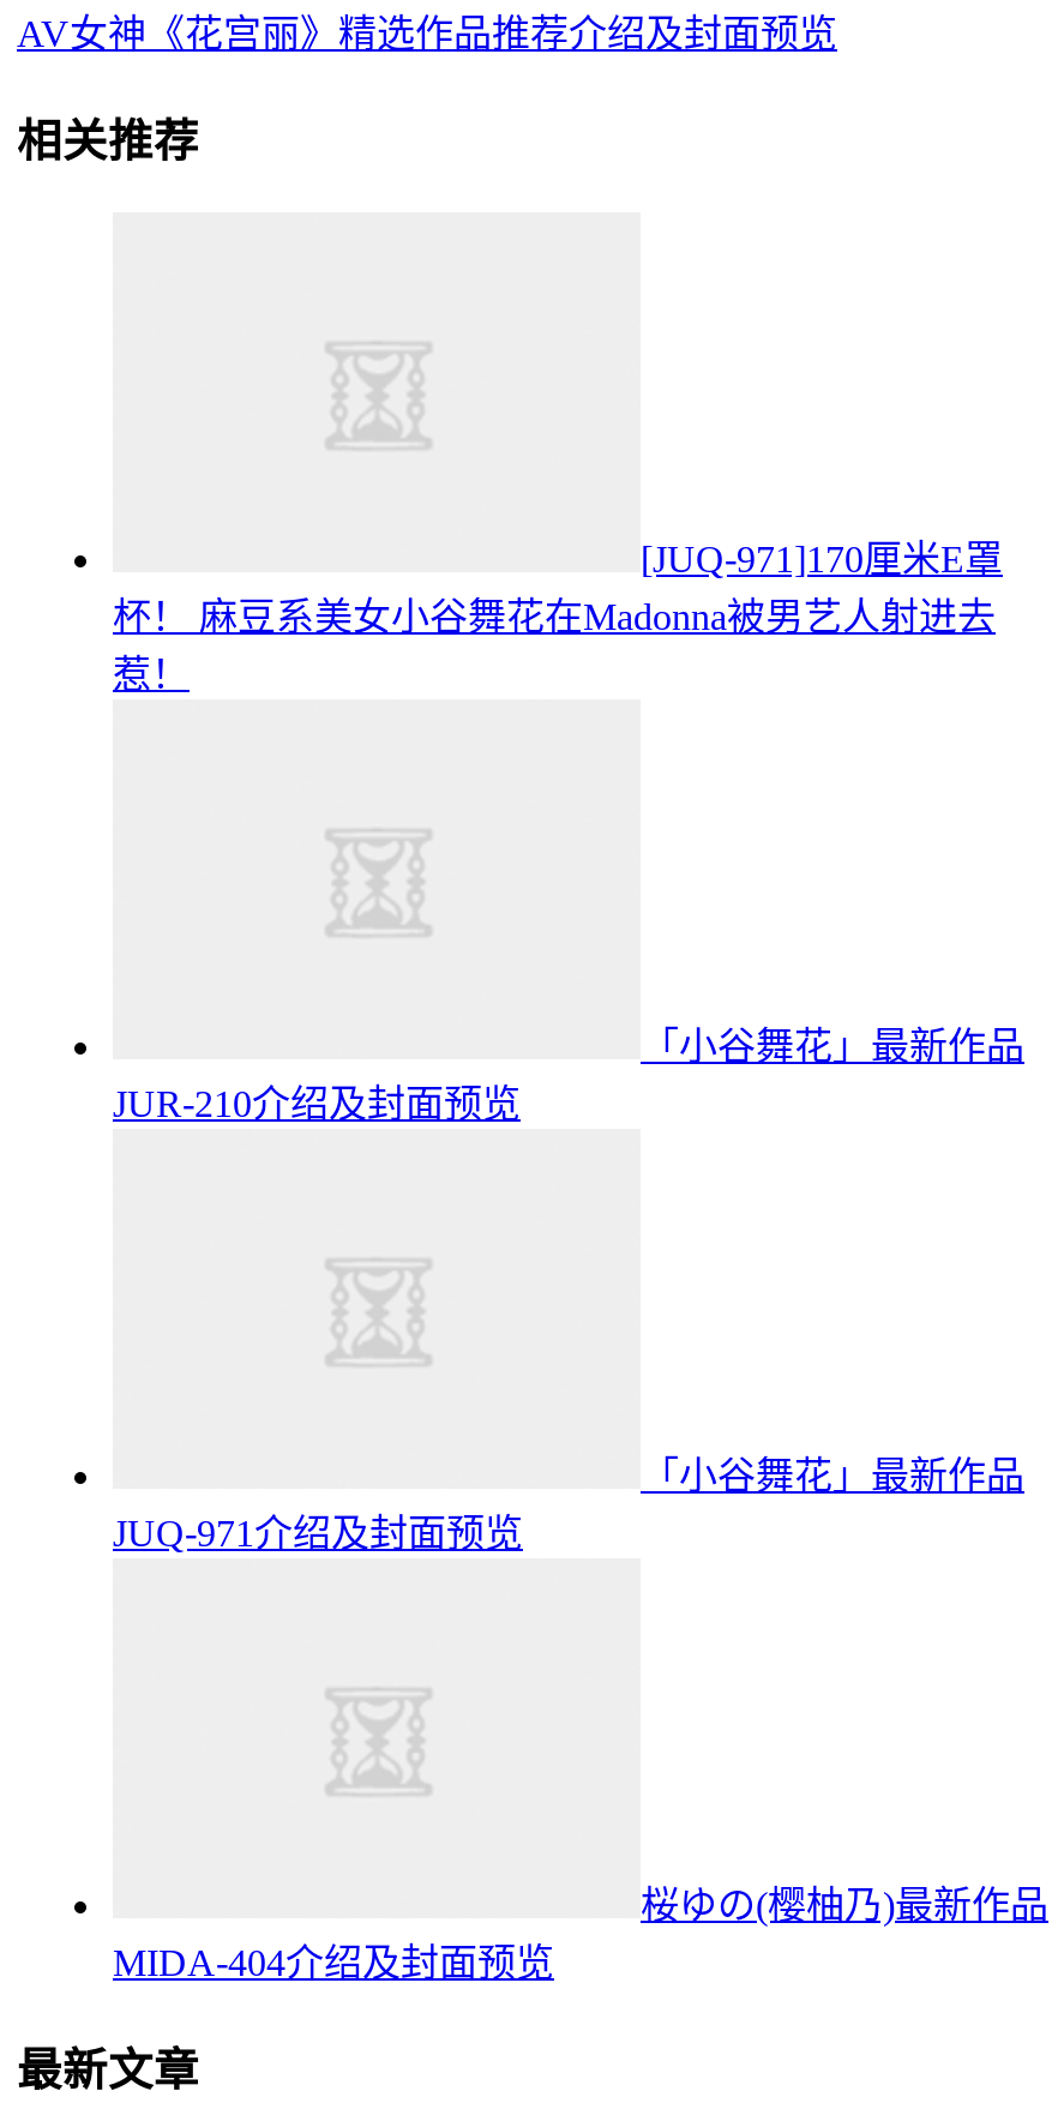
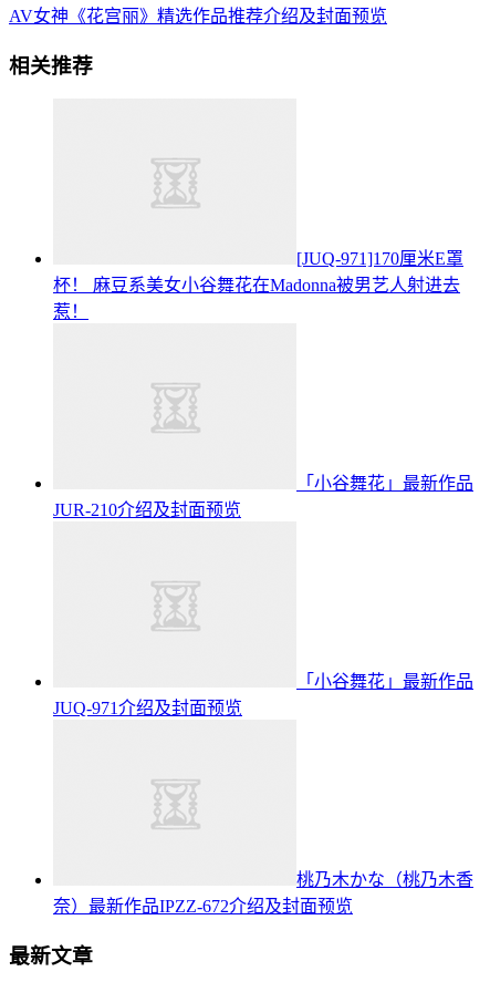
[113,1885,1048,1984] 桜ゆの(樱柚乃)最新作品 | MIDA-404介绍及封面预览 -> [53,870,473,916] 桃乃木かな（桃乃木香 | 奈）最新作品IPZZ-672介绍及封面预览

